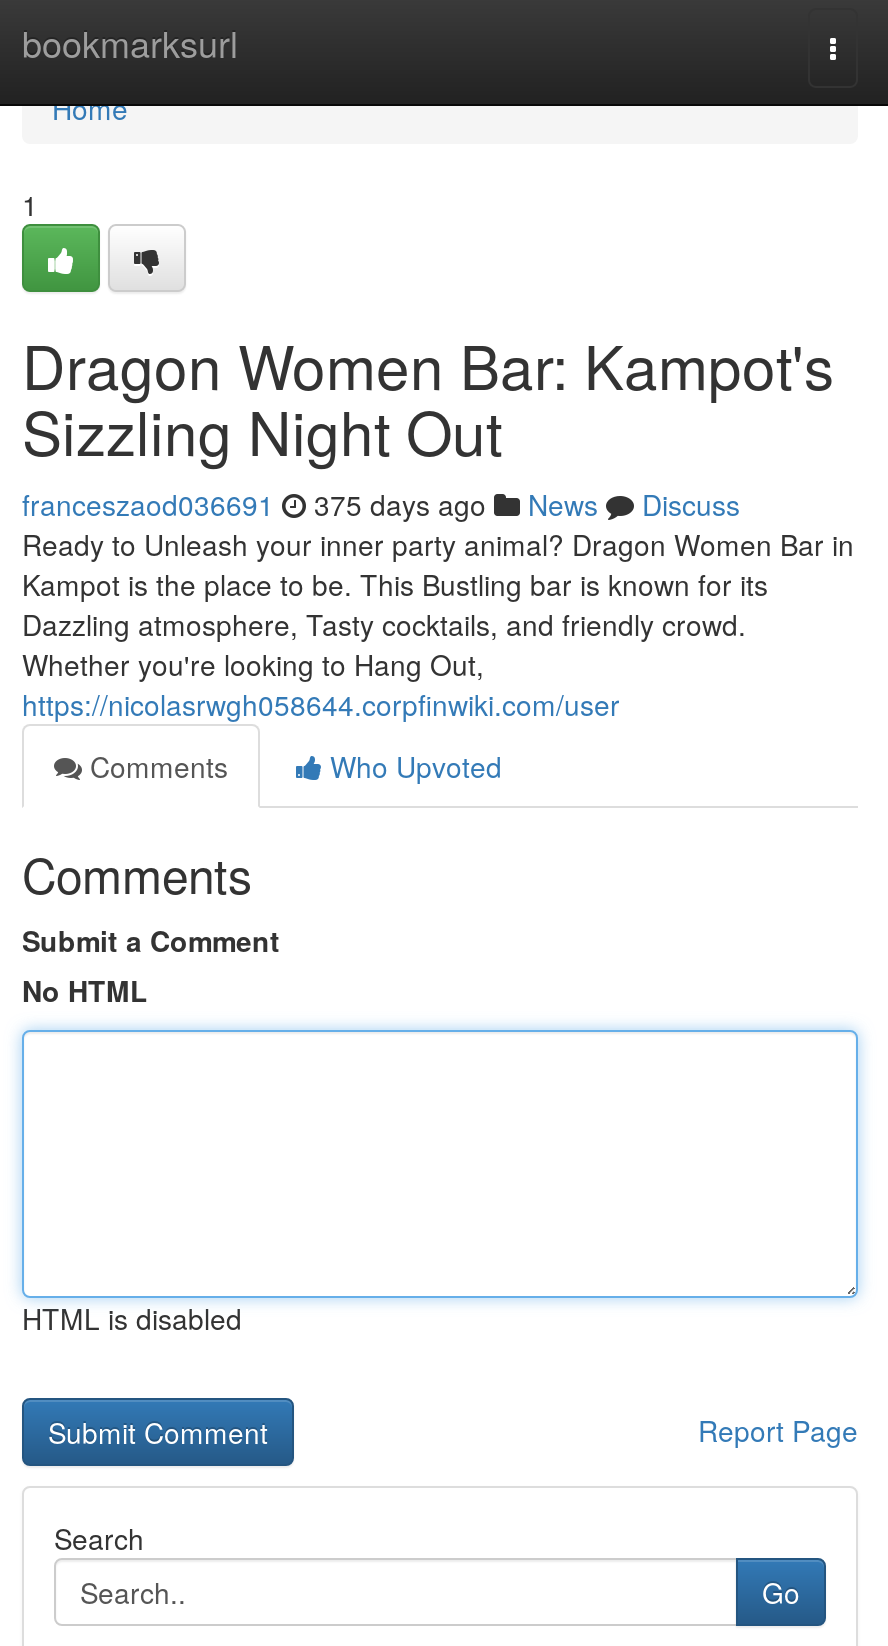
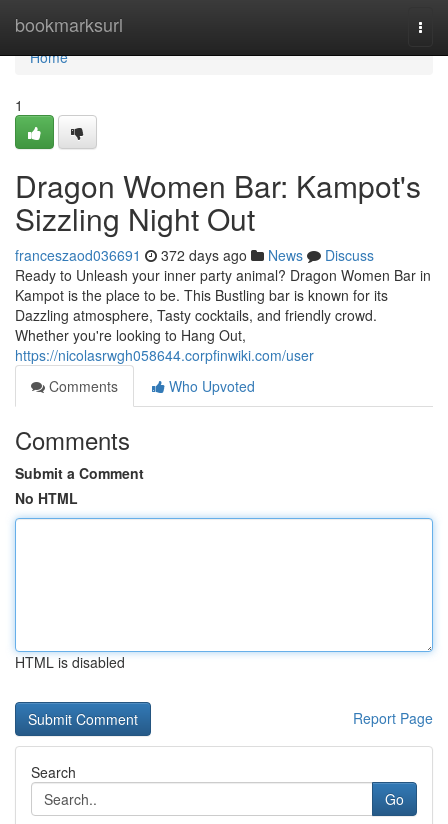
[22,484,740,524] franceszaod036691 375 days ago News Discuss -> [15,245,374,265] franceszaod036691 372 days ago News Discuss

